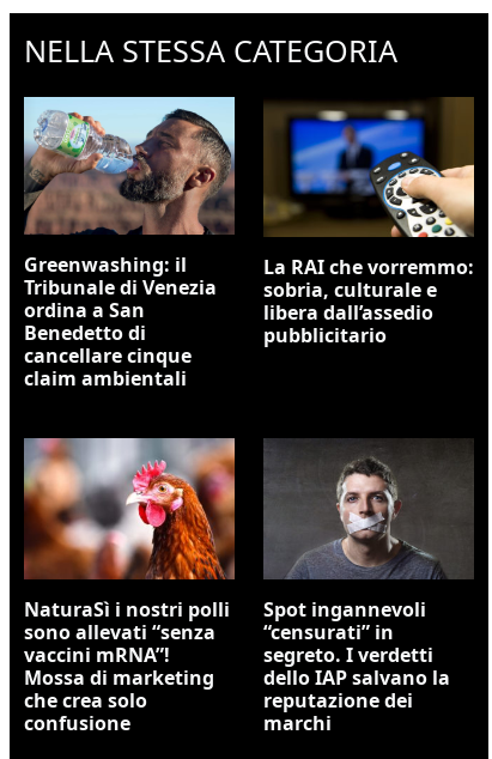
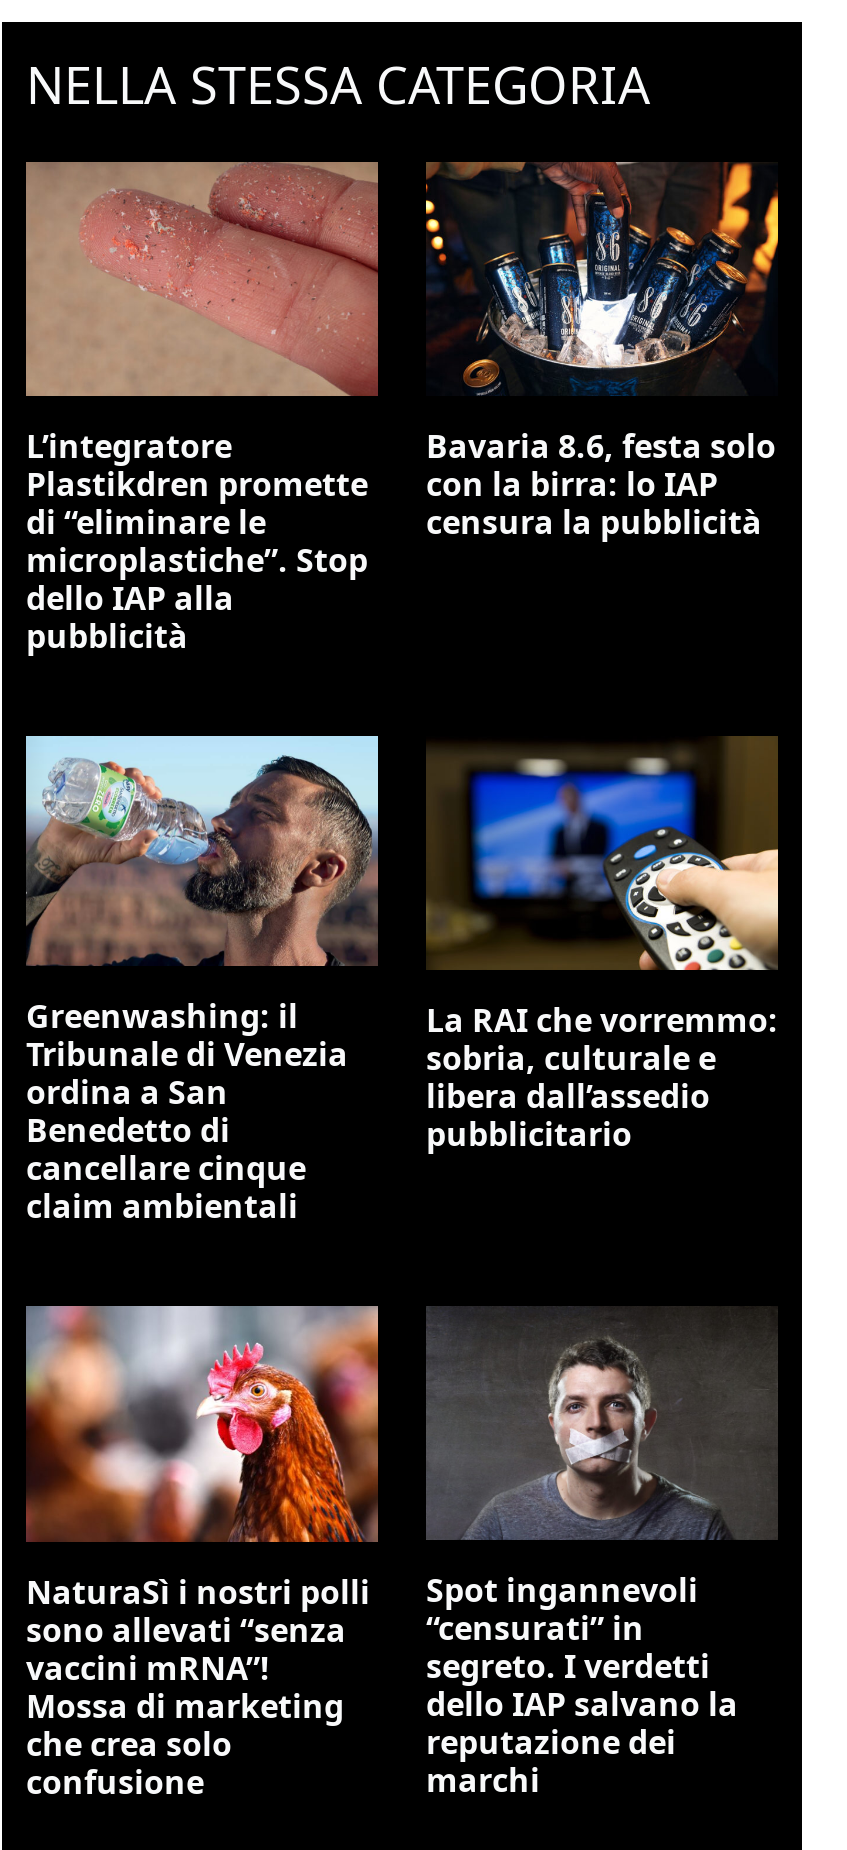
none -> [24,160,380,658] [image] | L’integratore | Plastikdren promette | di “eliminare le | microplastiche”. Stop | dello IAP alla | pubblicità
none -> [424,160,778,544] [image] | Bavaria 8.6, festa solo | con la birra: lo IAP | censura la pubblicità

